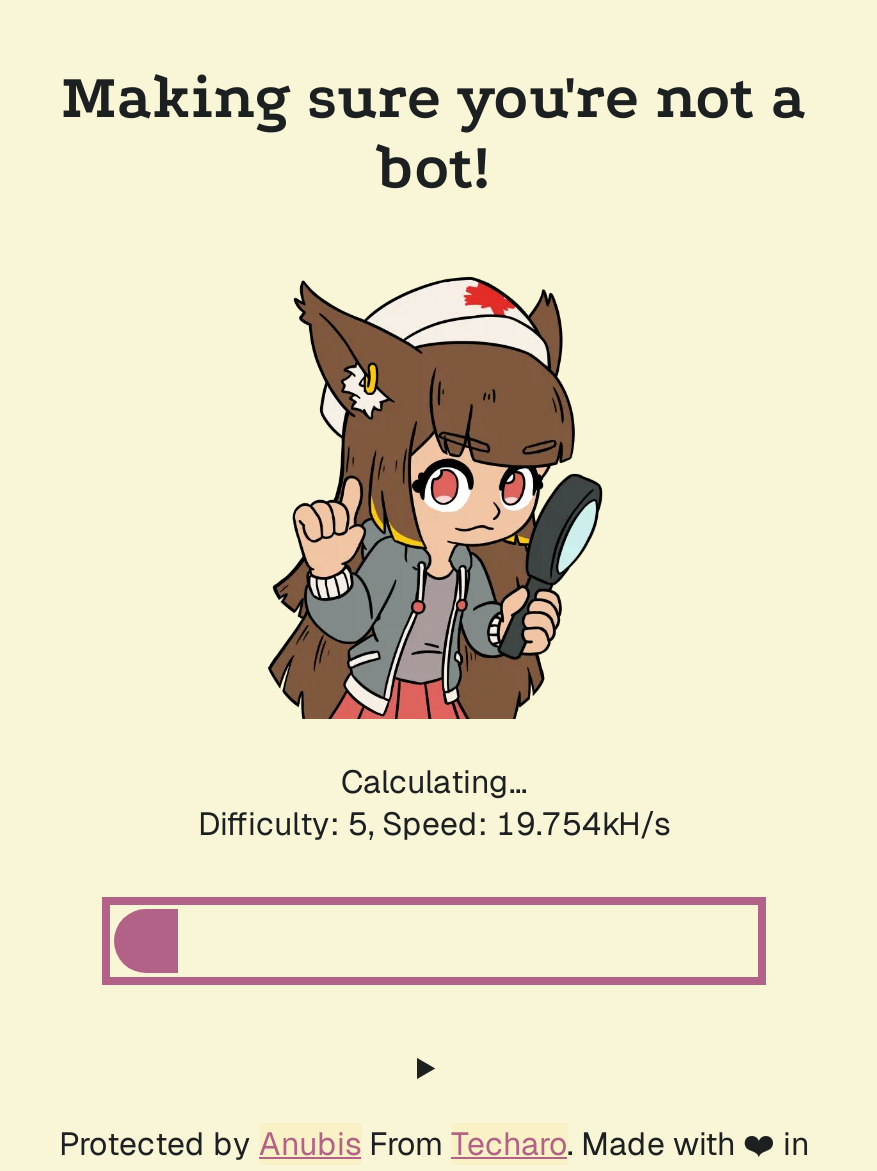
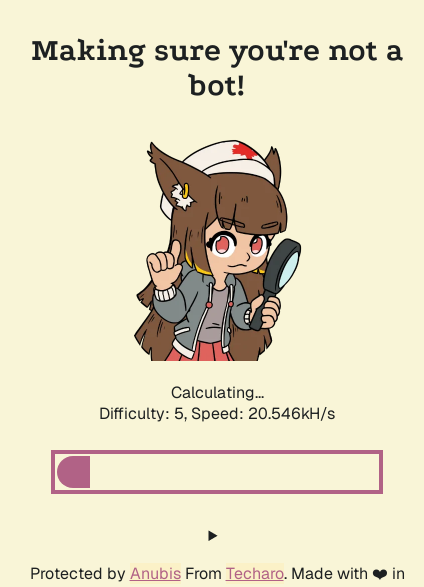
[198,803,670,845] Difficulty: 5, Speed: 19.754kH/s -> [99,403,335,424] Difficulty: 5, Speed: 20.546kH/s

